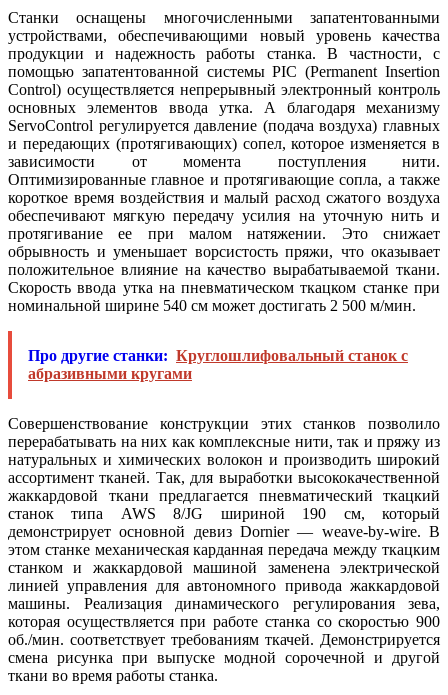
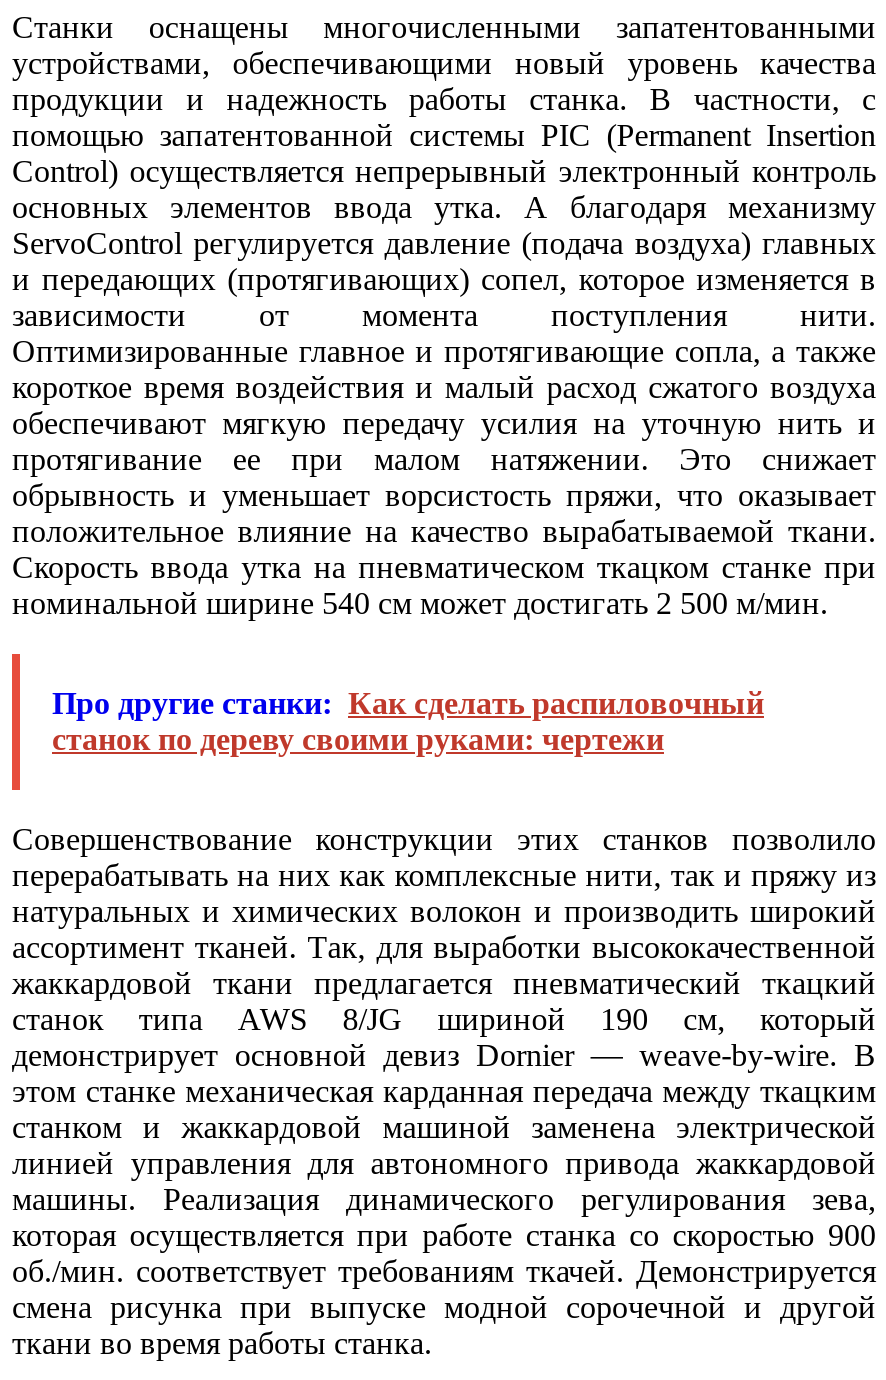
[28,347,408,382] Про другие станки: Круглошлифовальный станок с | абразивными кругами -> [52,685,764,755] Про другие станки: Как сделать распиловочный | станок по дереву своими руками: чертежи

